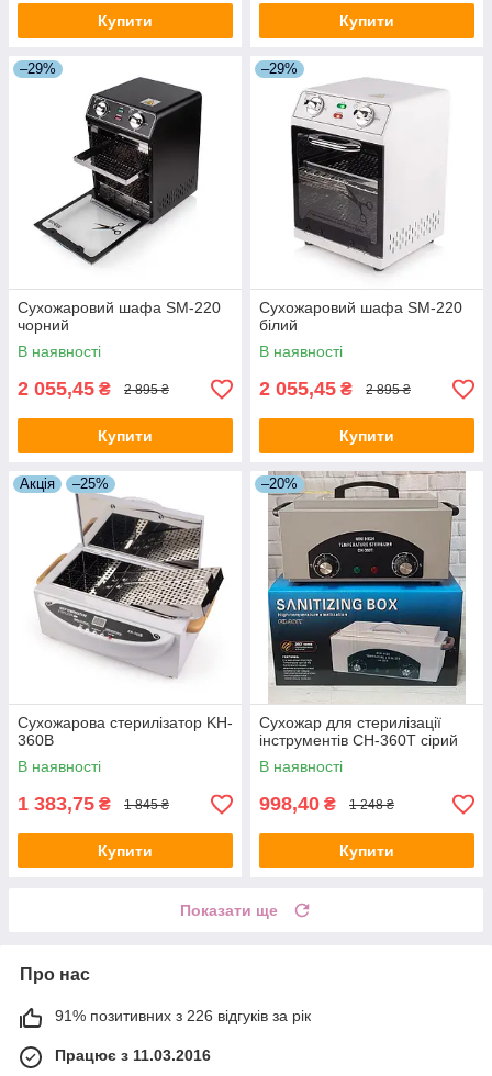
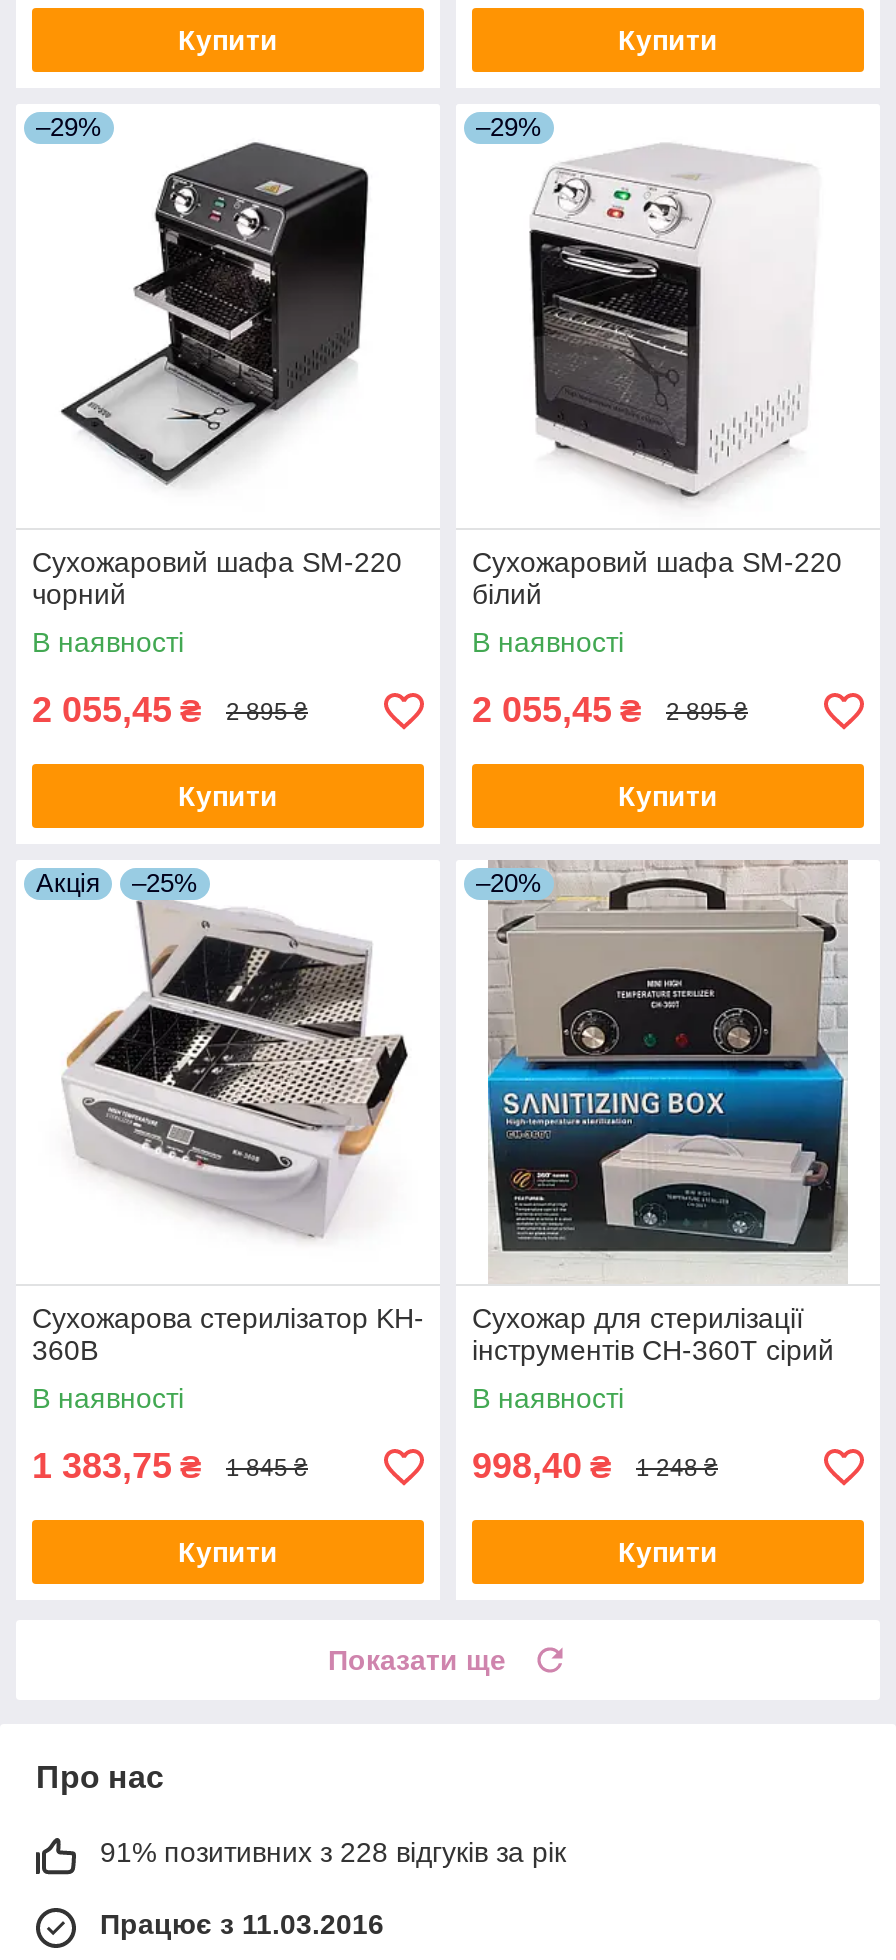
[55,1007,311,1025] 91% позитивних з 226 відгуків за рік -> [100,1837,566,1869] 91% позитивних з 228 відгуків за рік

